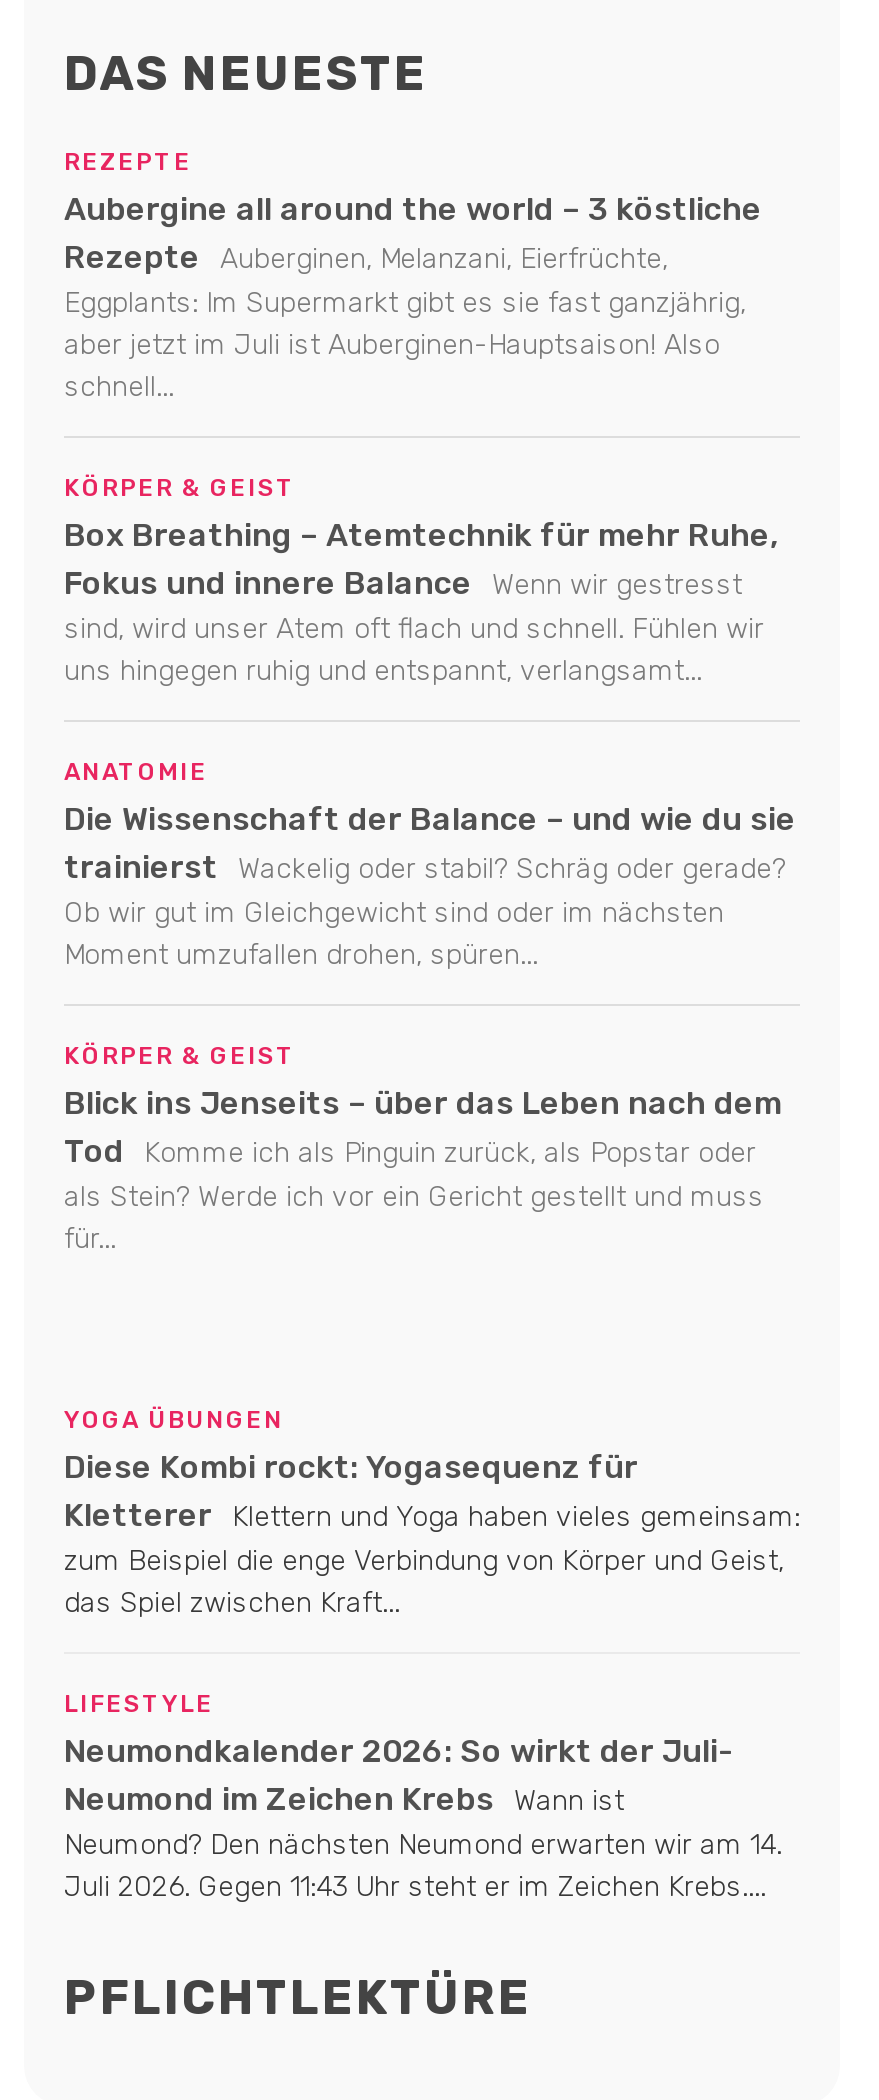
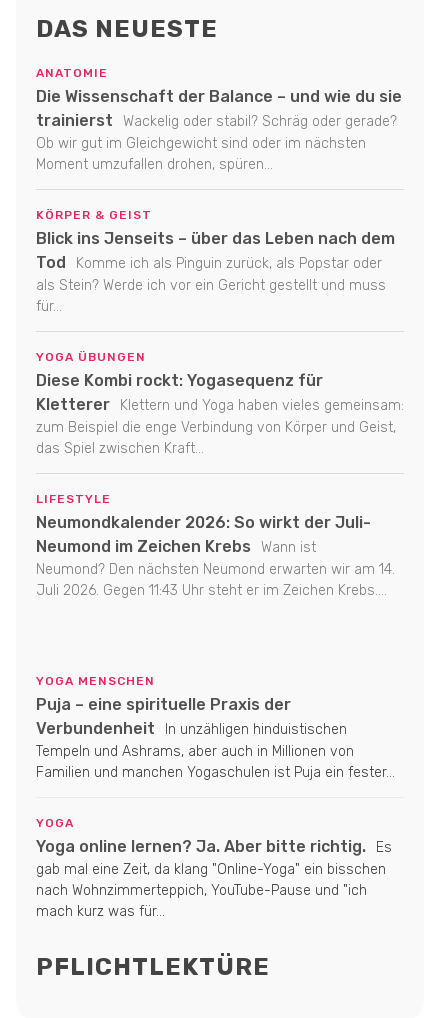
[64,147,778,687] REZEPTE | Aubergine all around the world – 3 köstliche | Rezepte Auberginen, Melanzani, Eierfrüchte, | Eggplants: Im Supermarkt gibt es sie fast ganzjährig, | aber jetzt im Juli ist Auberginen-Hauptsaison! Also | schnell... | KÖRPER & GEIST | Box Breathing – Atemtechnik für mehr Ruhe, | Fokus und innere Balance Wenn wir gestresst | sind, wird unser Atem oft flach und schnell. Fühlen wir | uns hingegen ruhig und entspannt, verlangsamt... -> none
moved [64,757,796,1255] -> [36,66,402,315]: ANATOMIE | Die Wissenschaft der Balance – und wie du sie | trainierst Wackelig oder stabil? Schräg oder gerade? | ... | als Stein? Werde ich vor ein Gericht gestellt und muss | für...
moved [64,1405,800,1903] -> [36,350,404,599]: YOGA ÜBUNGEN | Diese Kombi rockt: Yogasequenz für | Kletterer Klettern und Yoga haben vieles gemeinsam: | ... | Neumond? Den nächsten Neumond erwarten wir am 14. | Juli 2026. Gegen 11:43 Uhr steht er im Zeichen Krebs....
none -> [36,674,395,920] YOGA MENSCHEN | Puja – eine spirituelle Praxis der | Verbundenheit In unzähligen hinduistischen | Tempeln und Ashrams, aber auch in Millionen von | Familien und manchen Yogaschulen ist Puja ein fester... | YOGA | Yoga online lernen? Ja. Aber bitte richtig. Es | gab mal eine Zeit, da klang "Online-Yoga" ein bisschen | nach Wohnzimmerteppich, YouTube-Pause und "ich | mach kurz was für...

